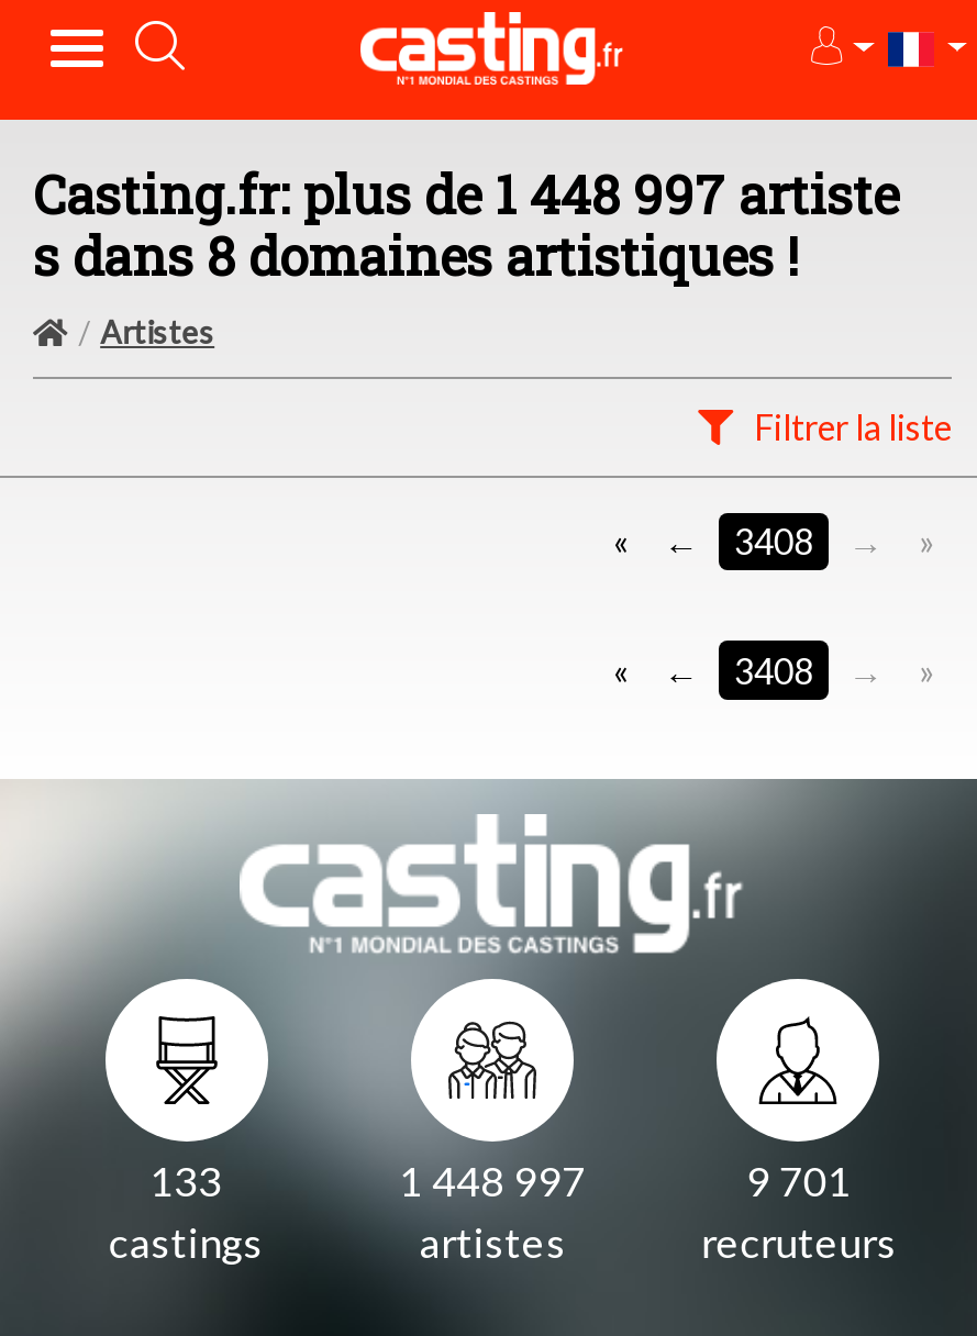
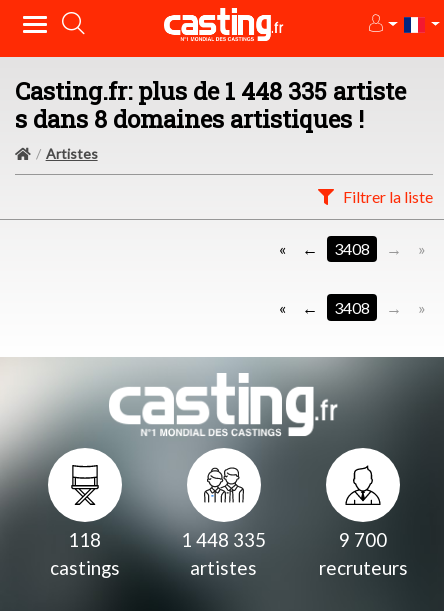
[33,159,899,230] Casting.fr: plus de 1 448 997 artiste -> [15,75,406,107] Casting.fr: plus de 1 448 335 artiste
[150,1154,222,1204] 133 -> [68,527,101,550] 118
[399,1154,586,1204] 1 448 997 -> [181,527,266,550] 1 448 335
[746,1154,851,1204] 9 701 -> [339,527,387,550] 9 700

